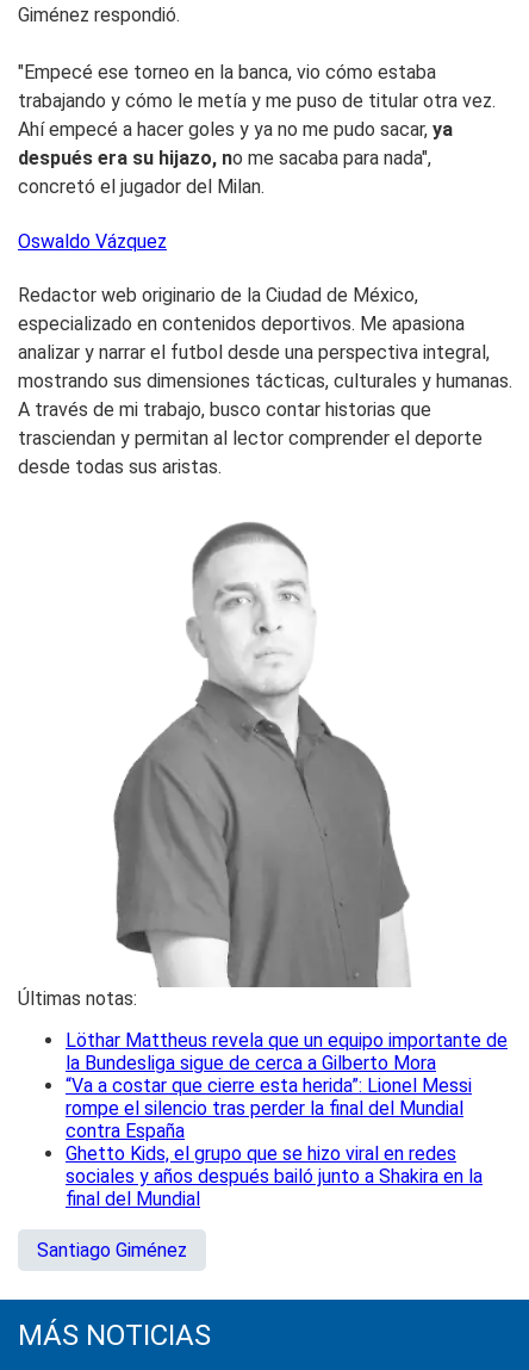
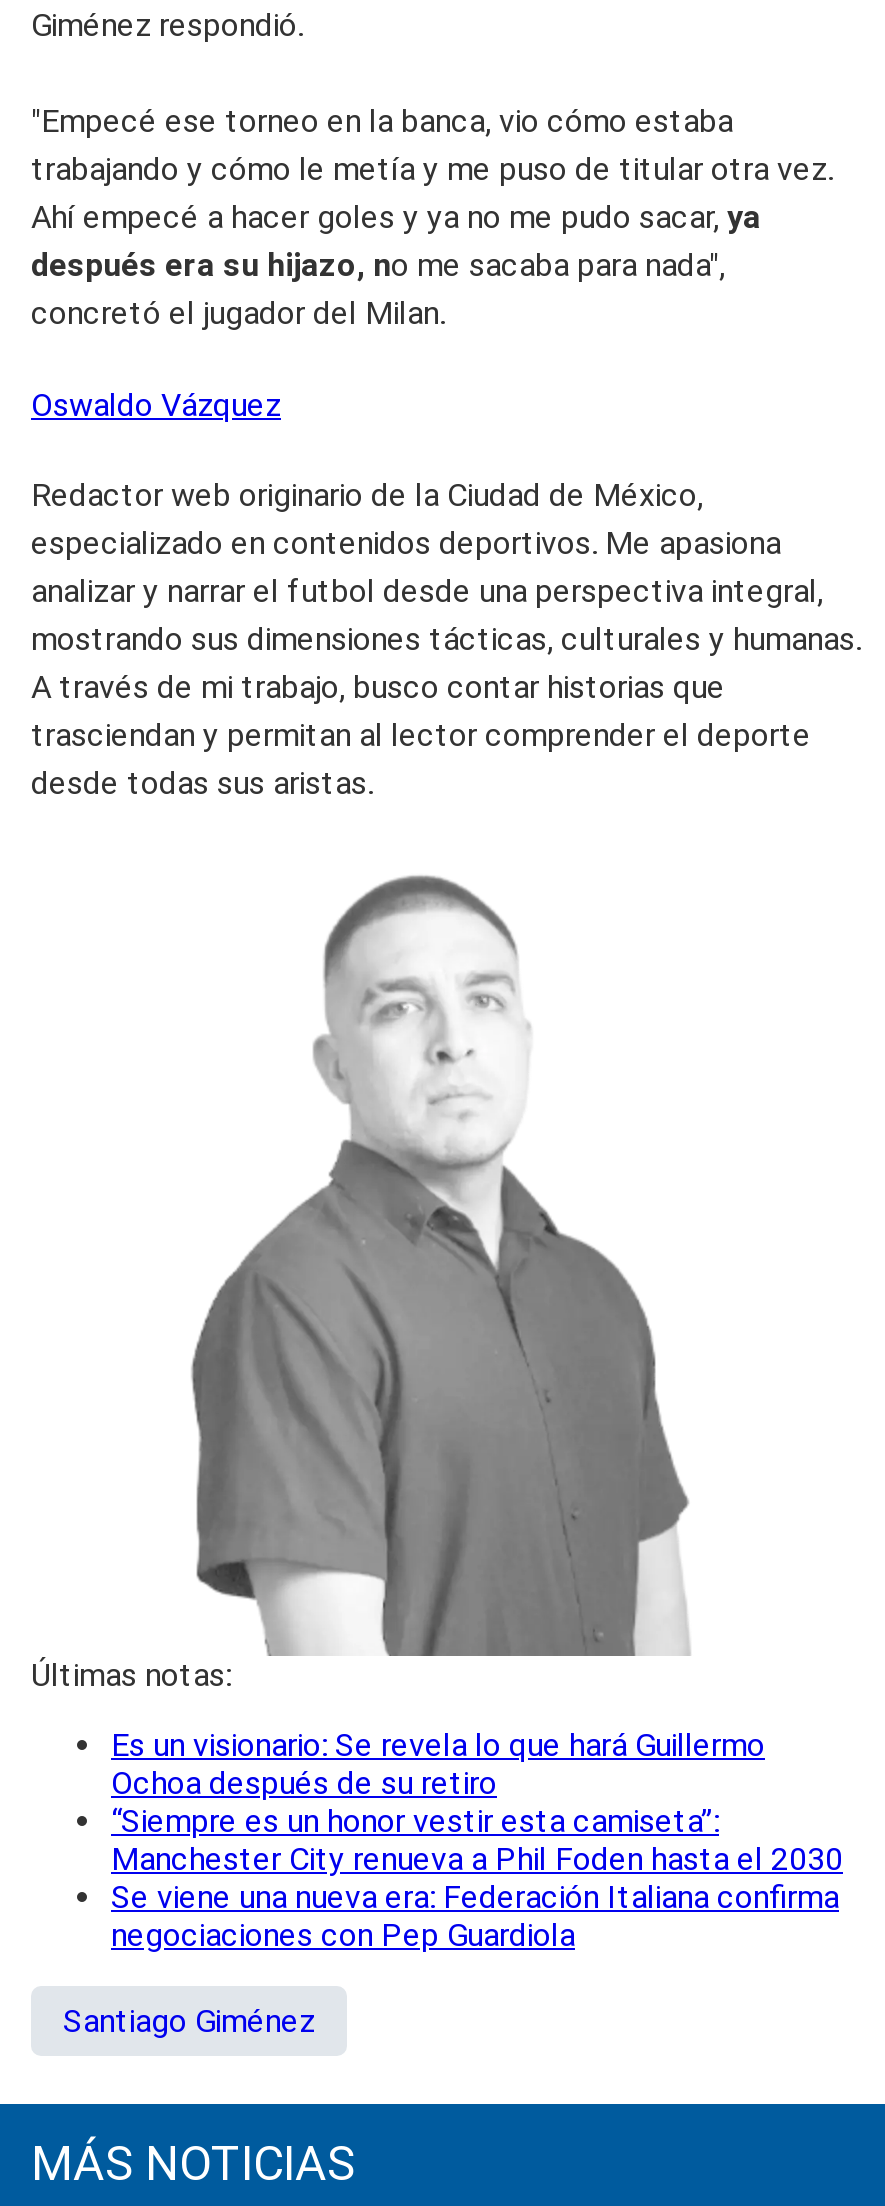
[66,1029,508,1210] Löthar Mattheus revela que un equipo importante de | la Bundesliga sigue de cerca a Gilberto Mora | “Va a costar que cierre esta herida”: Lionel Messi | rompe el silencio tras perder la final del Mundial | contra España | Ghetto Kids, el grupo que se hizo viral en redes | sociales y años después bailó junto a Shakira en la | final del Mundial -> [111,1726,843,1954] Es un visionario: Se revela lo que hará Guillermo | Ochoa después de su retiro | “Siempre es un honor vestir esta camiseta”: | Manchester City renueva a Phil Foden hasta el 2030 | Se viene una nueva era: Federación Italiana confirma | negociaciones con Pep Guardiola

